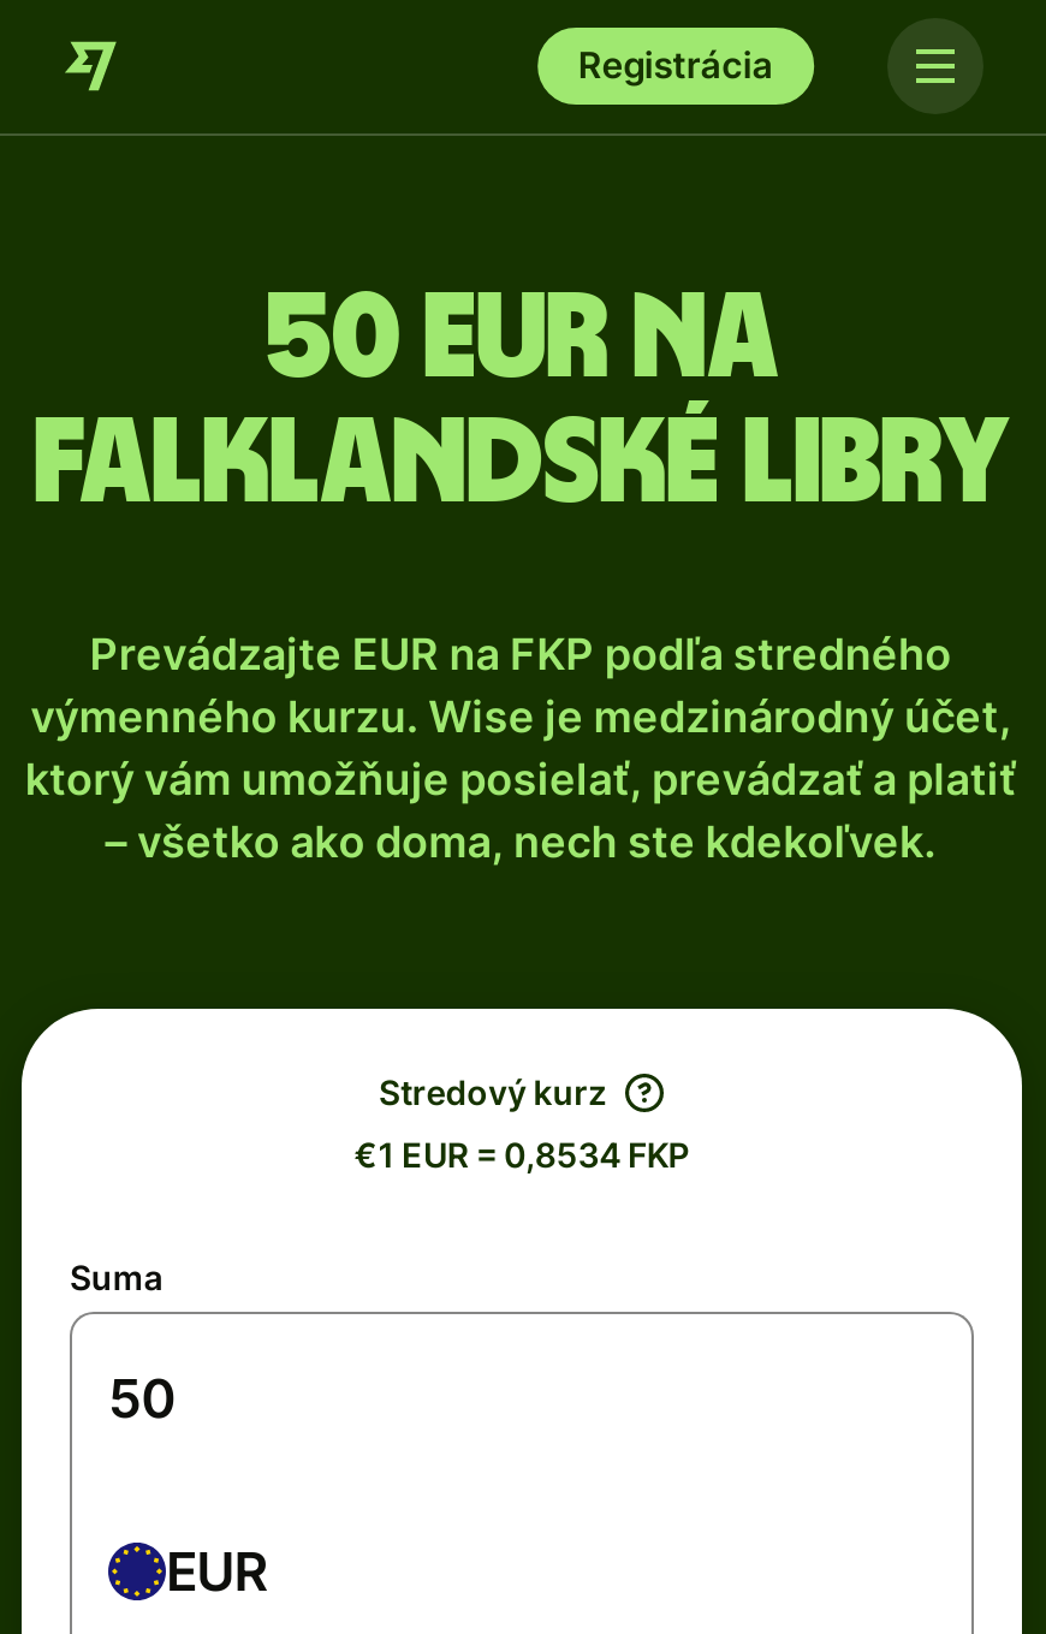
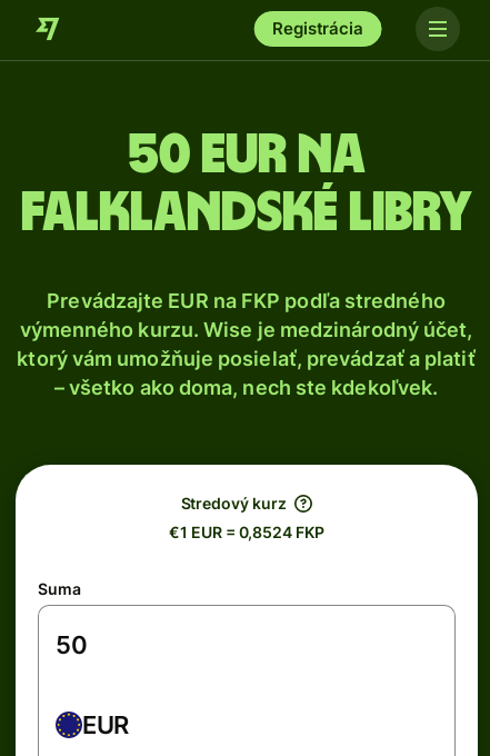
[354,1134,689,1175] €1 EUR = 0,8534 FKP -> [169,523,324,541] €1 EUR = 0,8524 FKP

